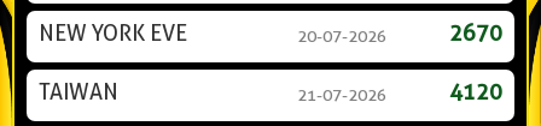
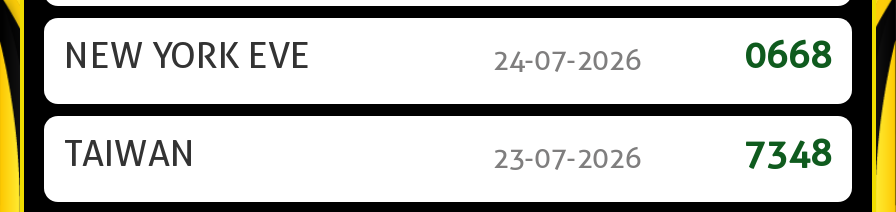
[297,26,387,46] 20-07-2026 -> [492,44,640,76] 24-07-2026
[449,20,502,46] 2670 -> [744,34,832,76] 0668
[297,85,387,104] 21-07-2026 -> [492,142,640,174] 23-07-2026
[449,79,502,104] 4120 -> [744,132,832,174] 7348

